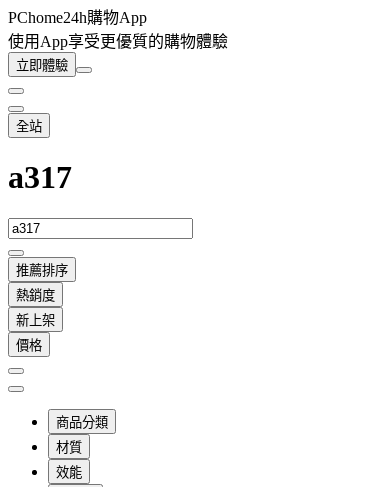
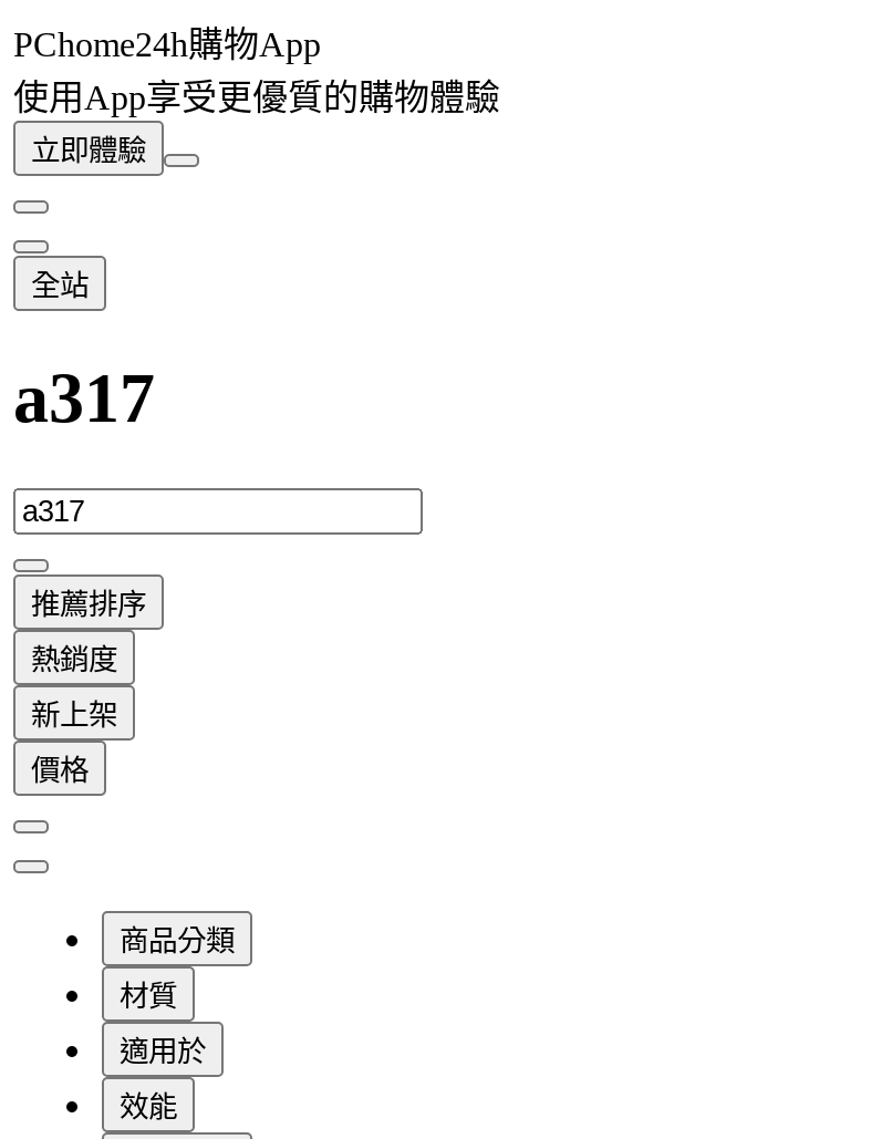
none -> [120,1035,206,1068] 適用於

